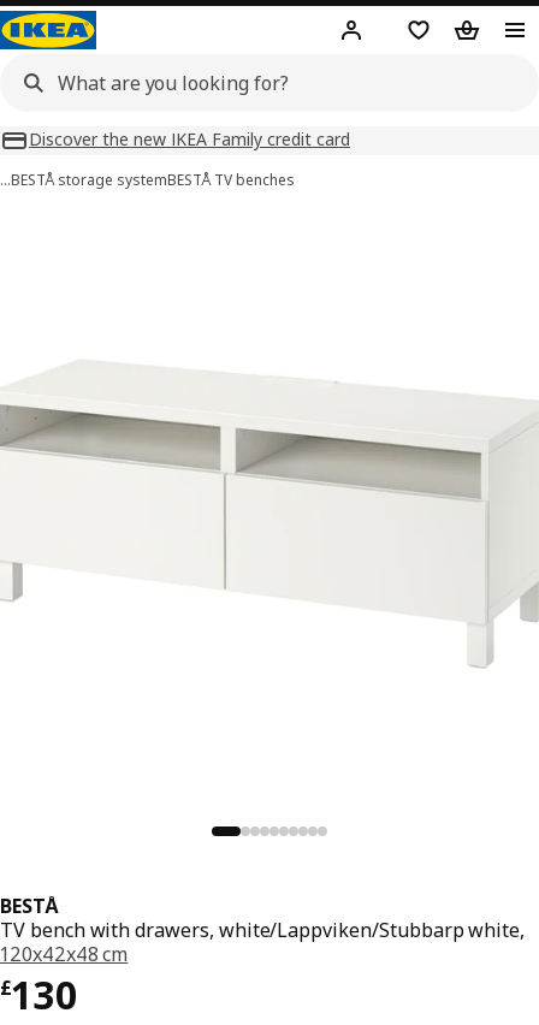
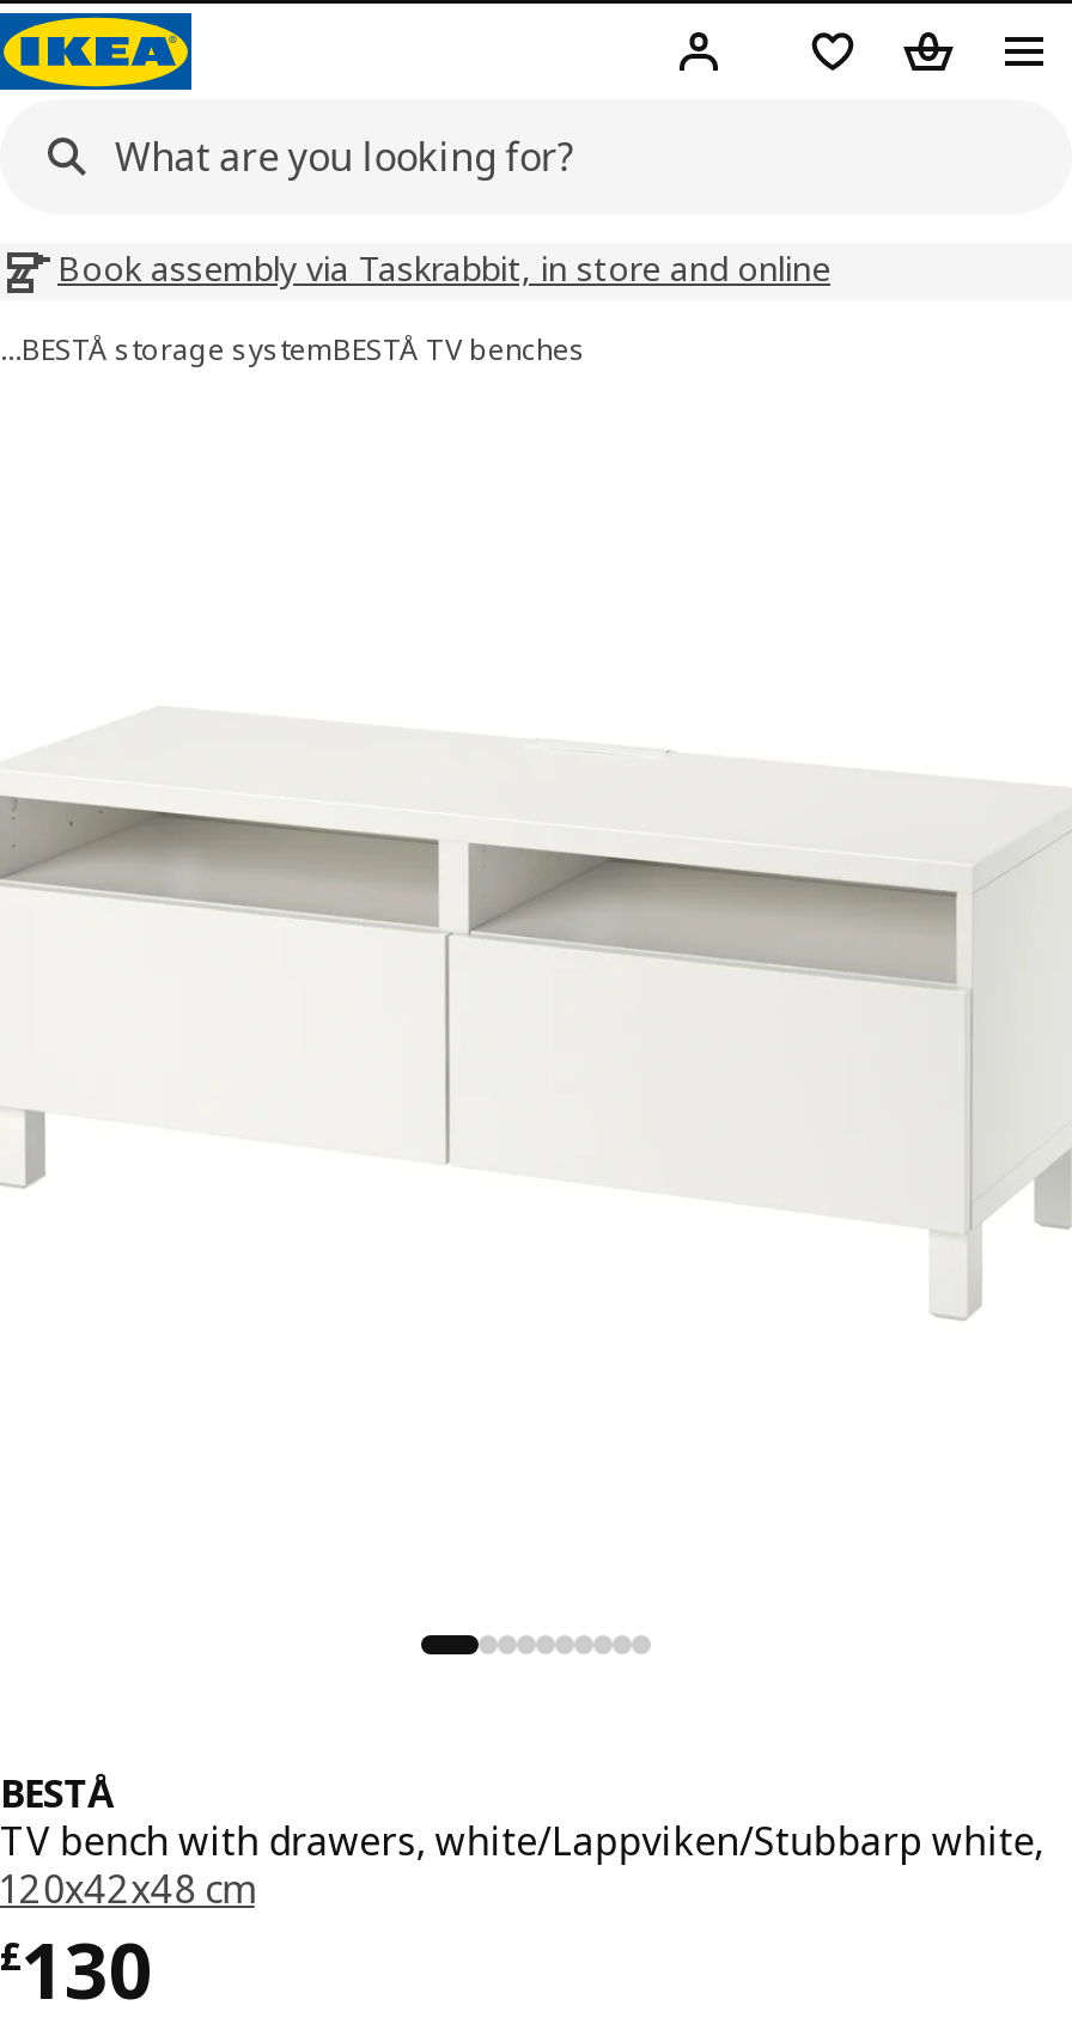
[29,128,350,150] Discover the new IKEA Family credit card -> [57,245,830,291] Book assembly via Taskrabbit, in store and online

